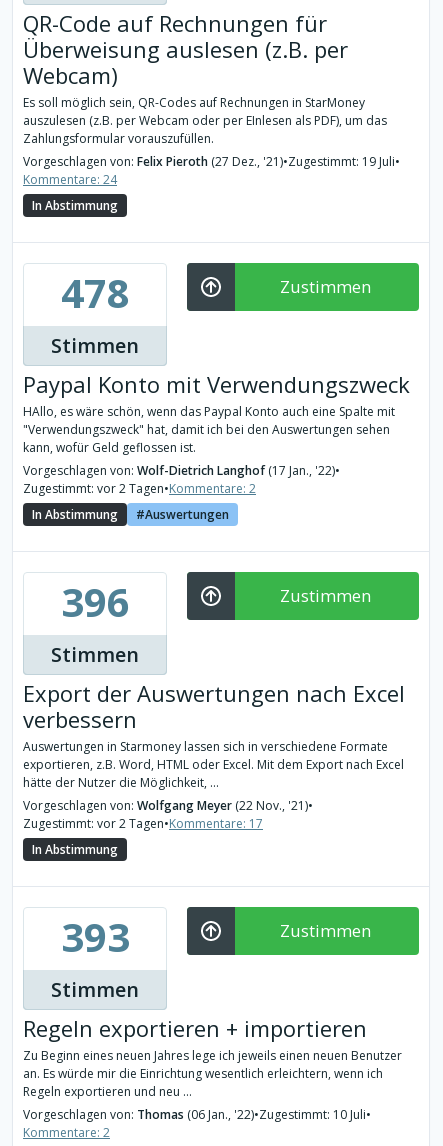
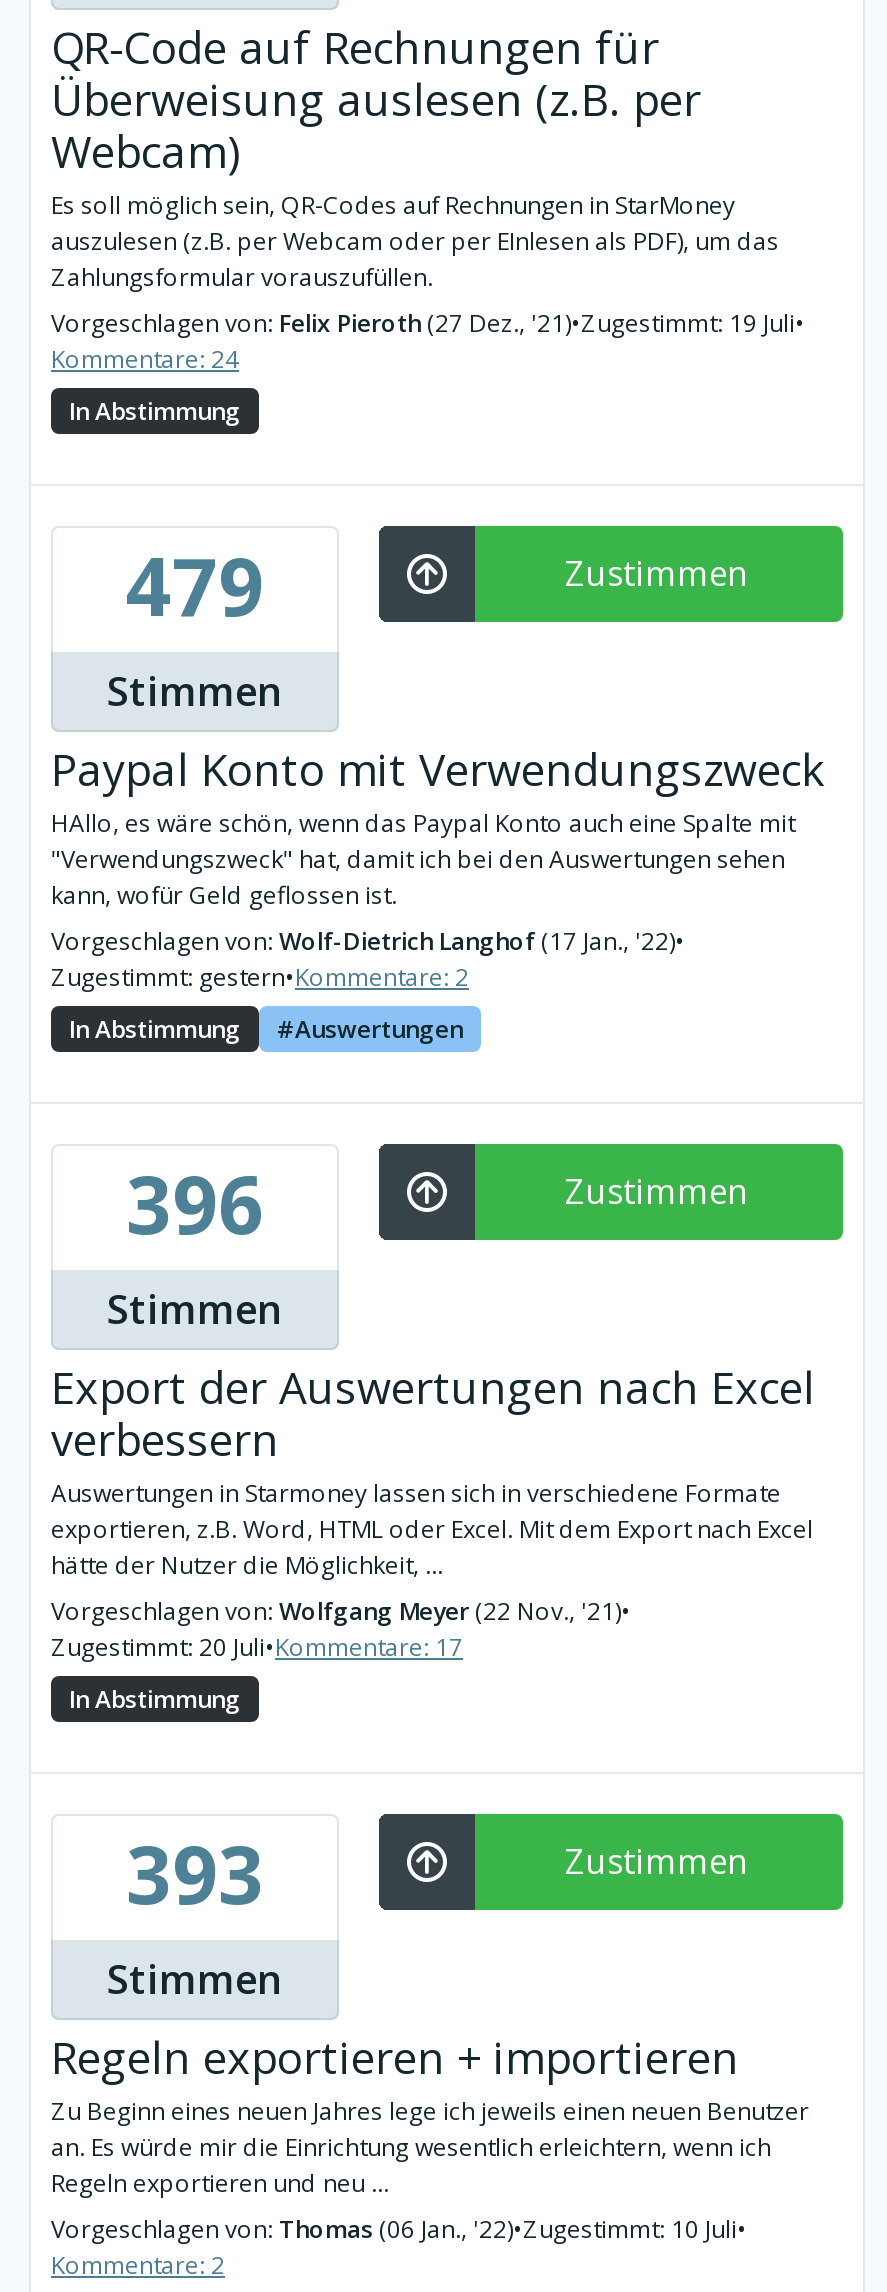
[60,265,129,320] 478 -> [126,530,264,640] 479
[23,480,256,497] Zugestimmt: vor 2 Tagen•Kommentare: 2 -> [51,960,469,994] Zugestimmt: gestern•Kommentare: 2
[23,815,263,832] Zugestimmt: vor 2 Tagen•Kommentare: 17 -> [51,1630,463,1664] Zugestimmt: 20 Juli•Kommentare: 17

